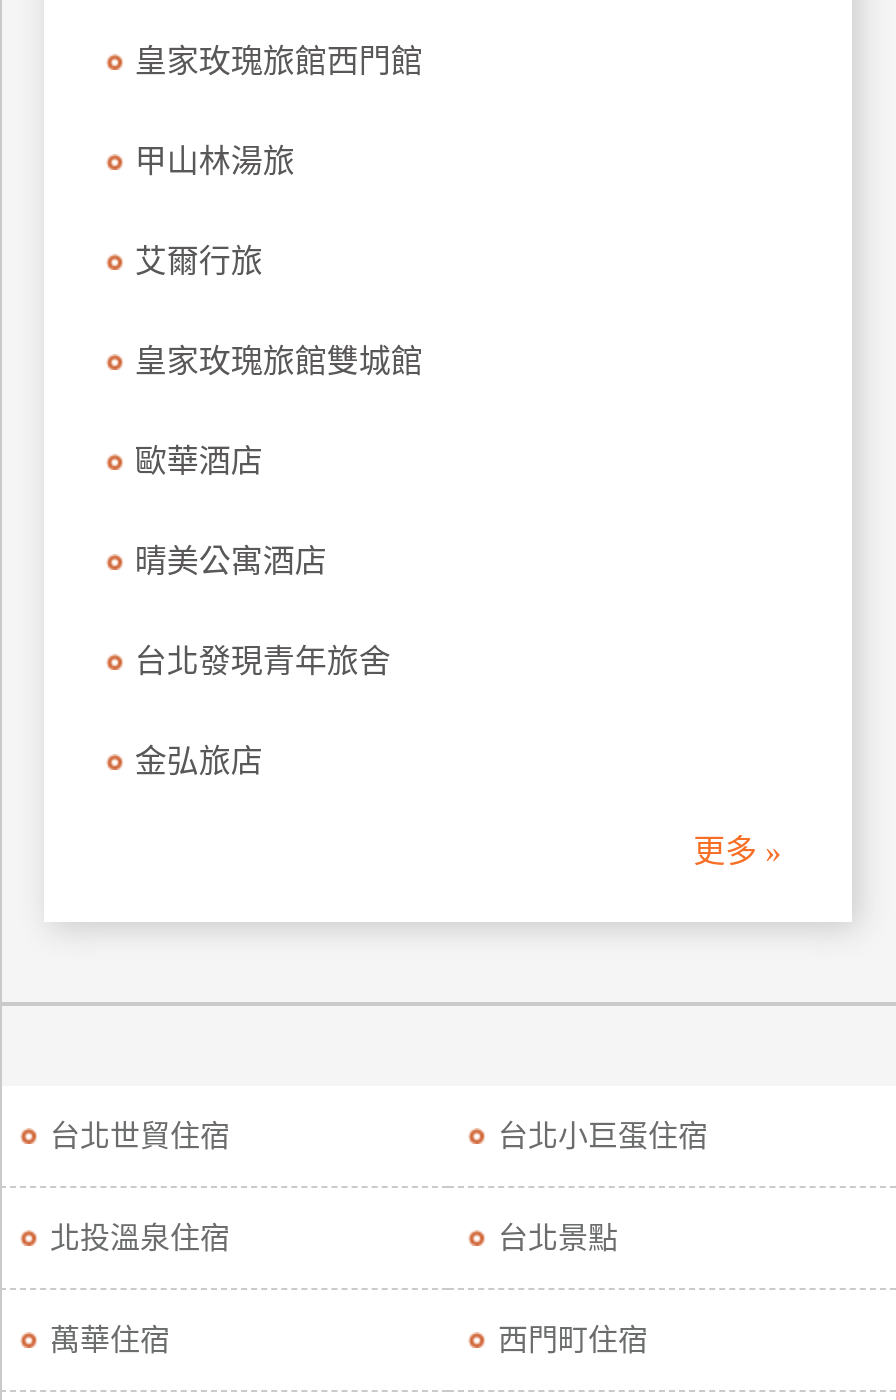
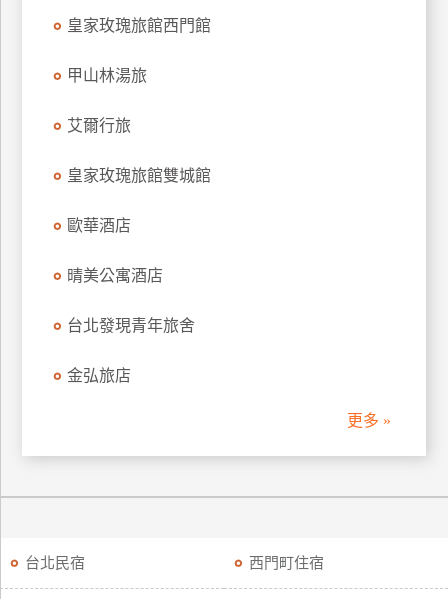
[50,1120,708,1356] 台北世貿住宿 | 台北小巨蛋住宿 | 北投溫泉住宿 | 台北景點 | 萬華住宿 -> [25,555,85,571] 台北民宿

